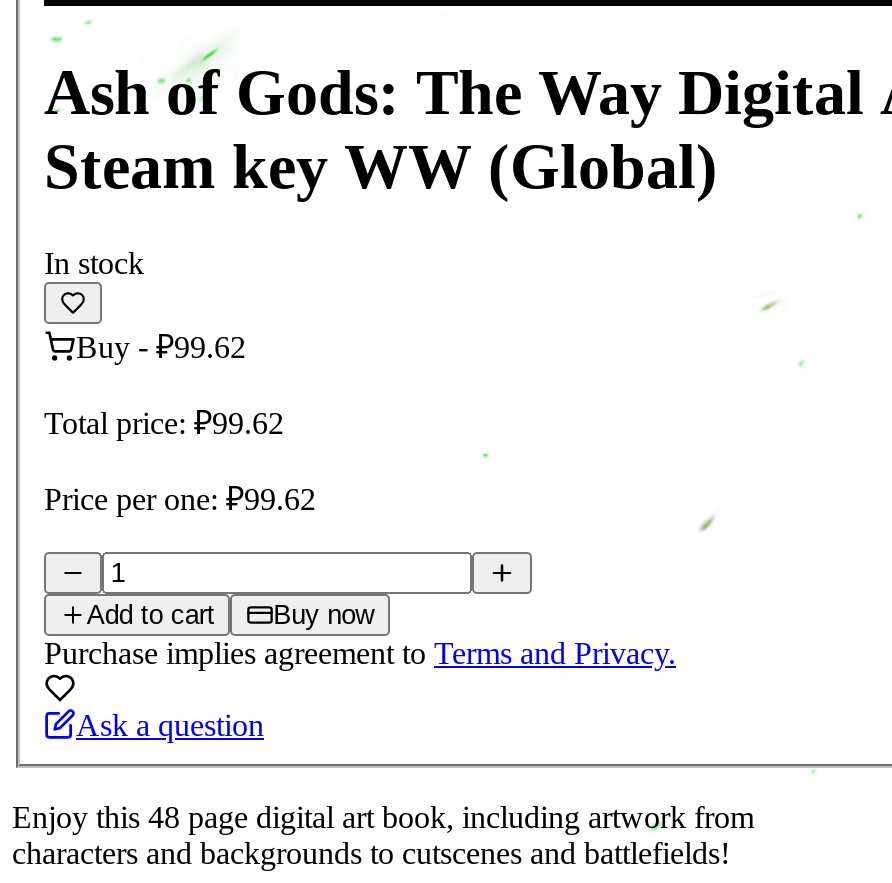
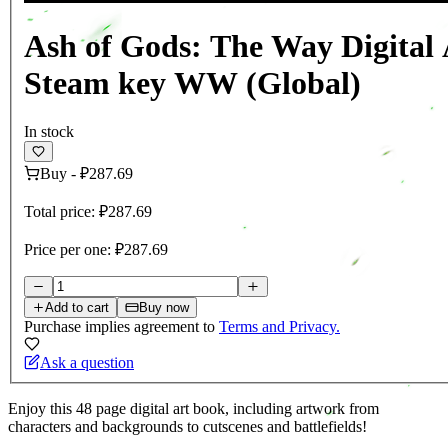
[76,331,246,365] Buy - ₽99.62 -> [40,165,133,182] Buy - ₽287.69
[44,407,284,441] Total price: ₽99.62 -> [24,203,152,220] Total price: ₽287.69
[44,483,316,517] Price per one: ₽99.62 -> [24,241,168,258] Price per one: ₽287.69

